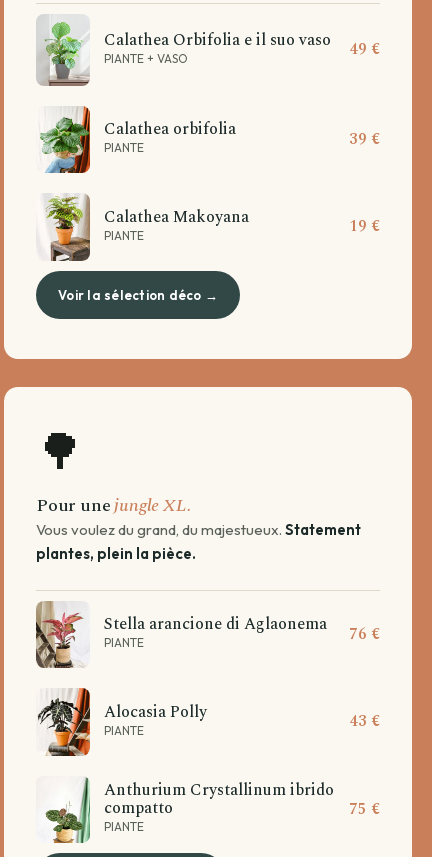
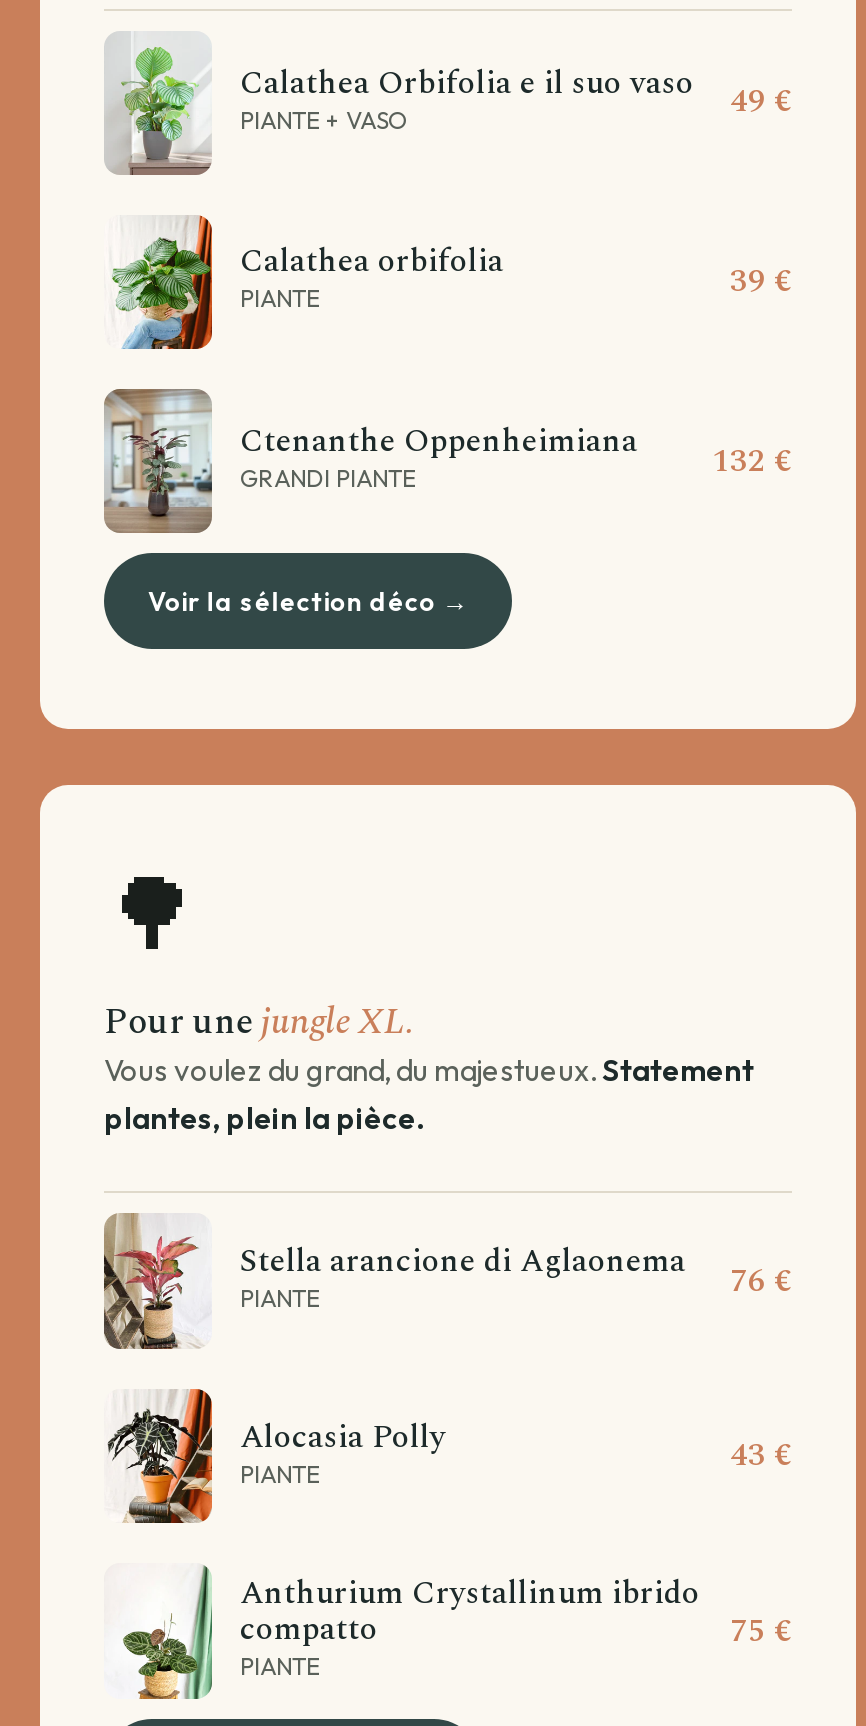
[36,193,380,262] [image] | Calathea Makoyana | PIANTE | 19 € -> [102,387,792,535] [image] | Ctenanthe Oppenheimiana | GRANDI PIANTE | 132 €

